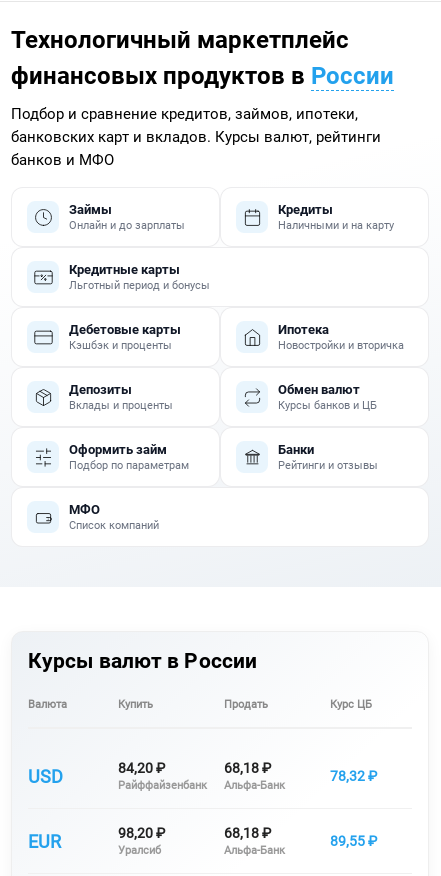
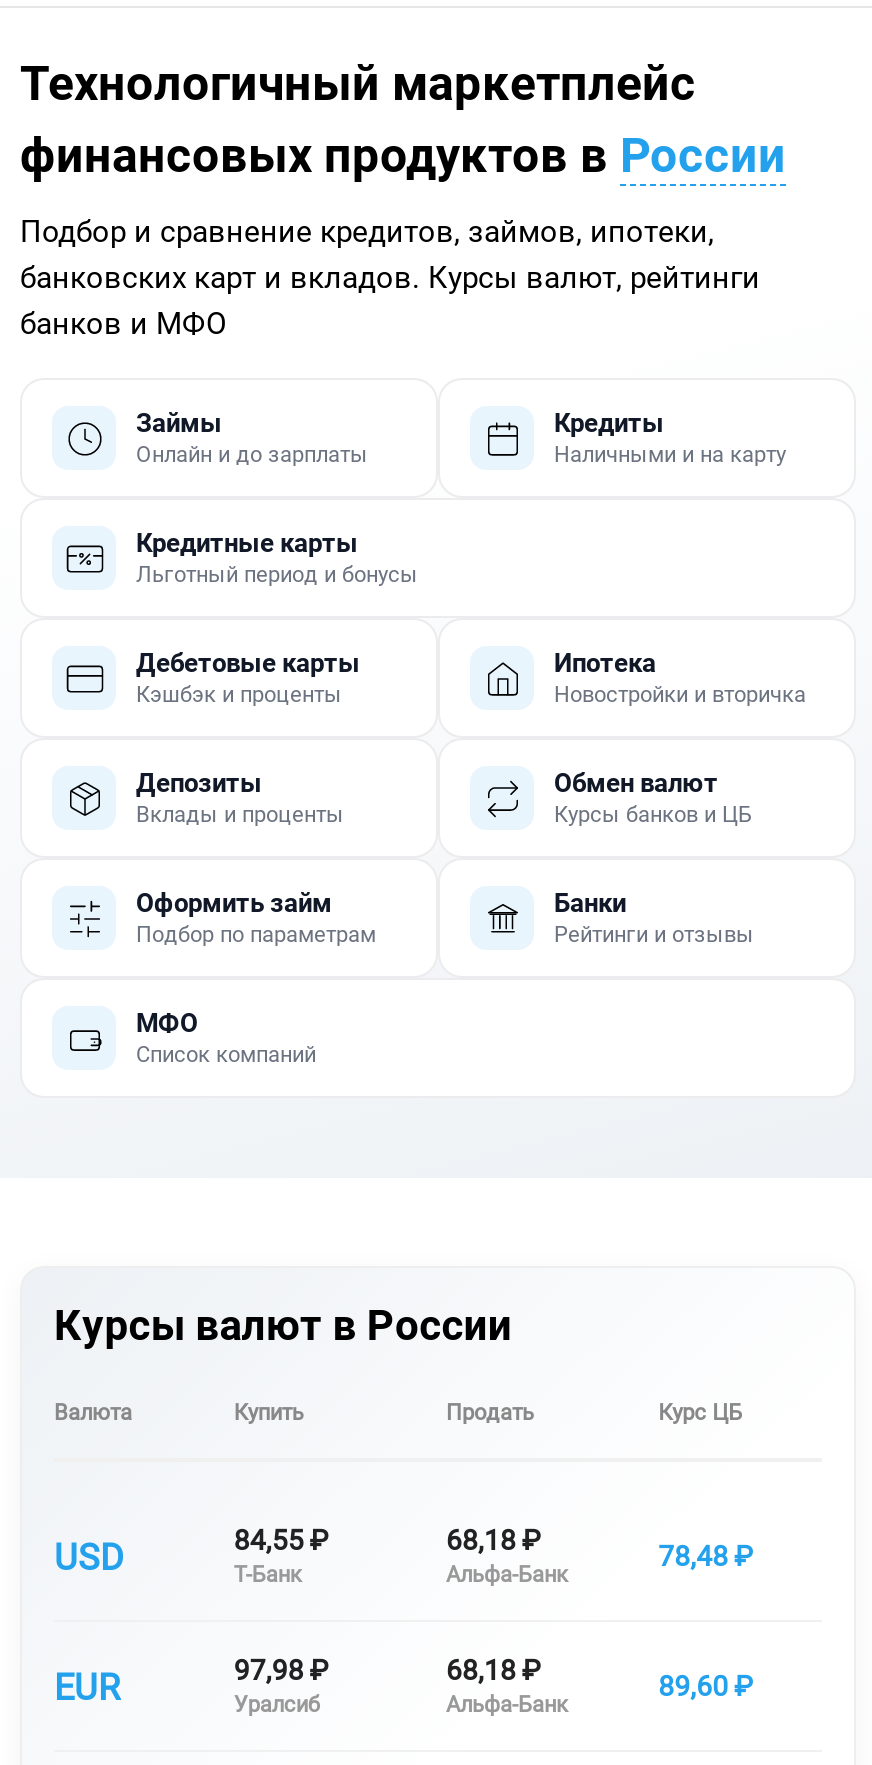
[118,760,207,792] 84,20 ₽ | Райффайзенбанк -> [234,1524,328,1588] 84,55 ₽ | Т-Банк
[330,768,377,784] 78,32 ₽ -> [658,1540,752,1572] 78,48 ₽
[118,825,165,841] 98,20 ₽ -> [234,1654,328,1686] 97,98 ₽
[330,833,377,849] 89,55 ₽ -> [658,1670,752,1702] 89,60 ₽

